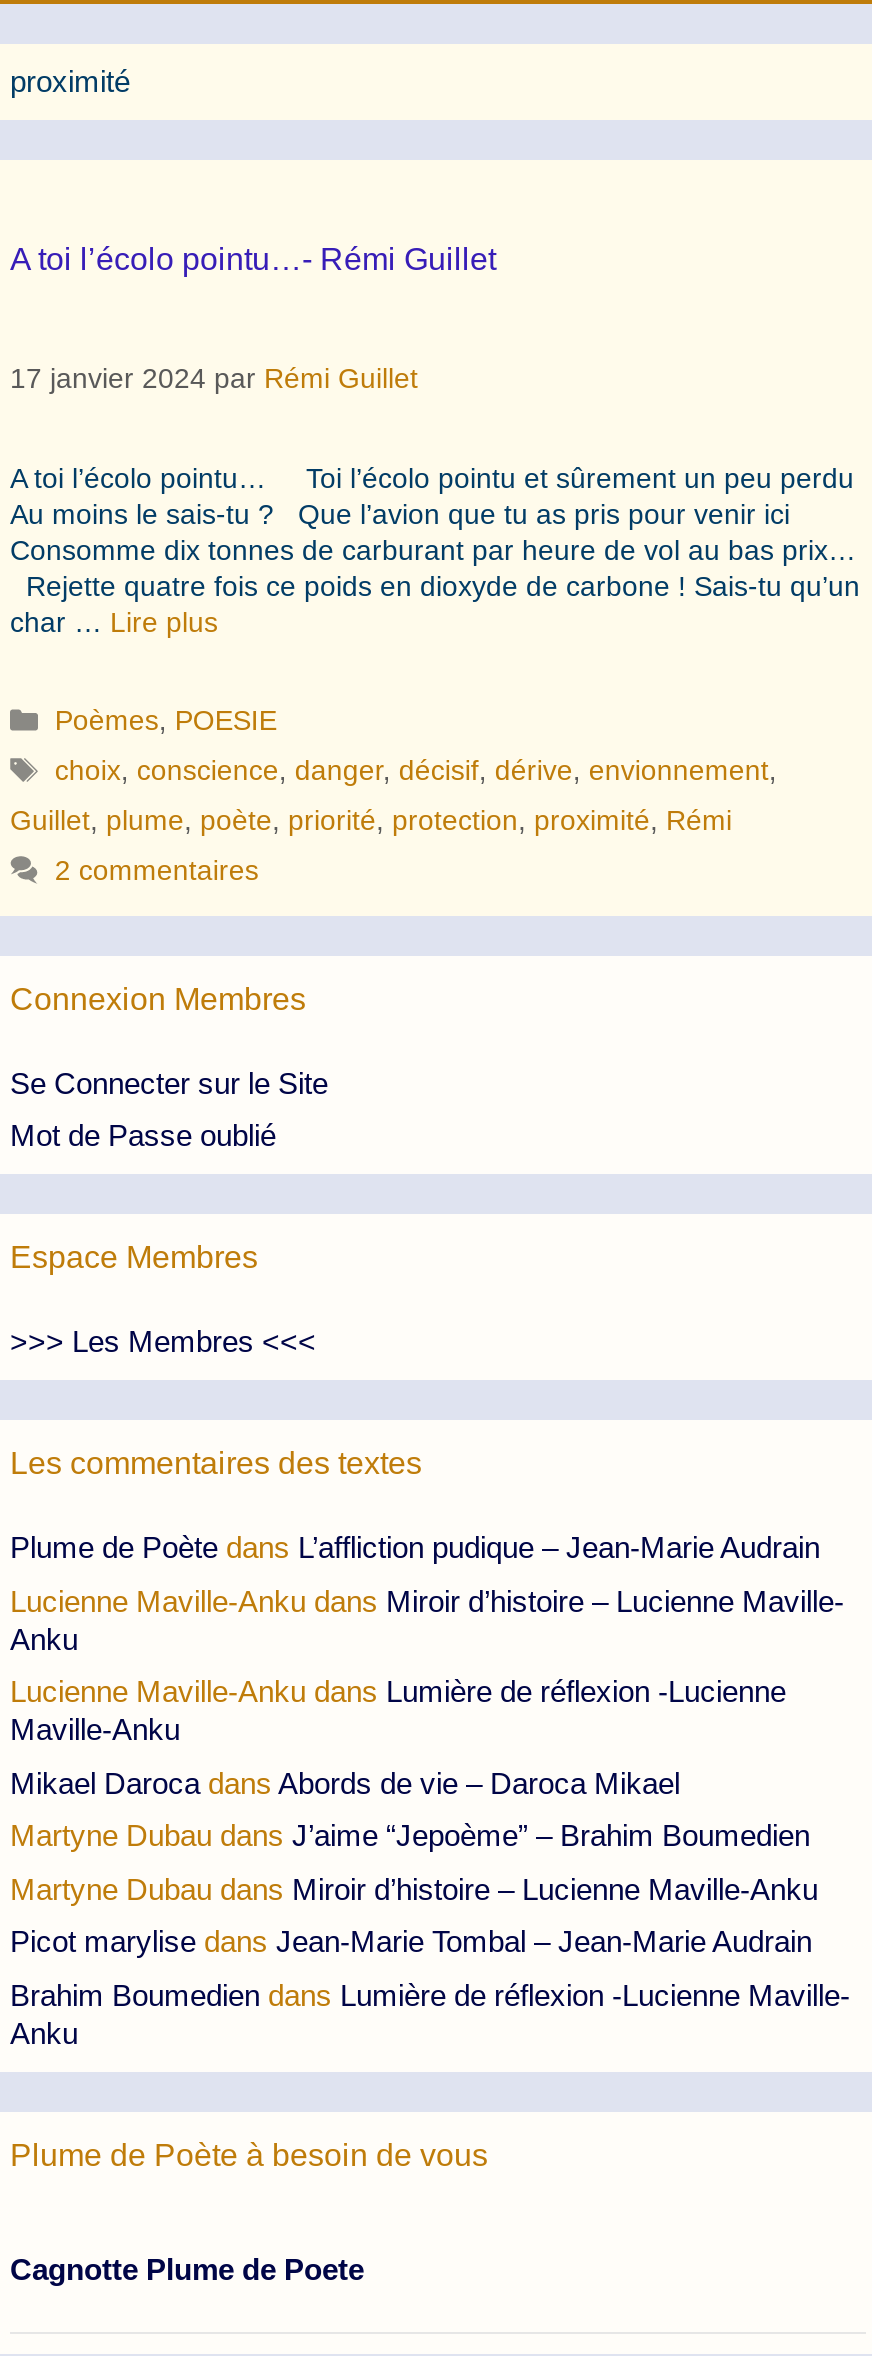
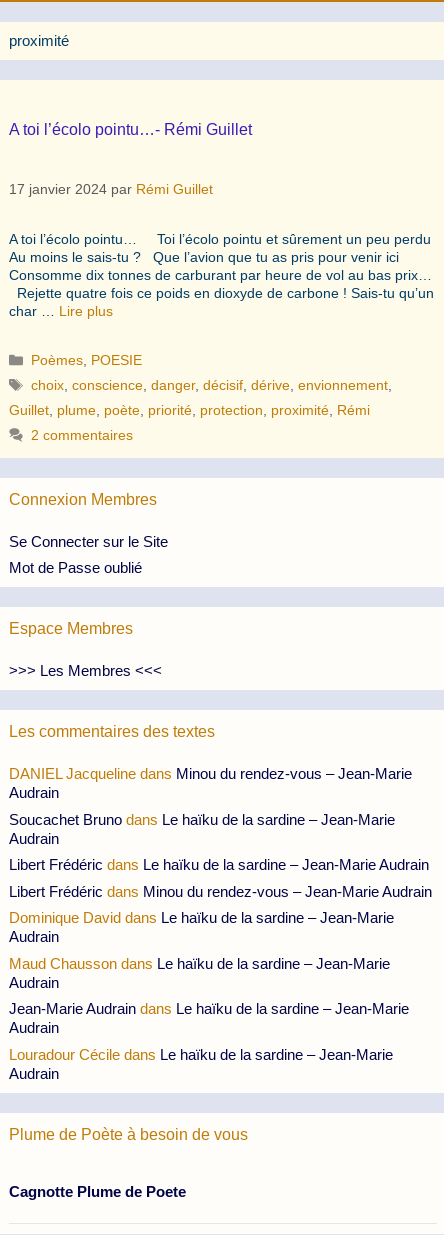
[10,1531,820,1565] Plume de Poète dans L’affliction pudique – Jean-Marie Audrain -> [9,765,412,801] DANIEL Jacqueline dans Minou du rendez-vous – Jean-Marie | Audrain
[10,1584,844,1656] Lucienne Maville-Anku dans Miroir d’histoire – Lucienne Maville- | Anku -> [9,811,395,847] Soucachet Bruno dans Le haïku de la sardine – Jean-Marie | Audrain
[10,1675,786,1747] Lucienne Maville-Anku dans Lumière de réflexion -Lucienne | Maville-Anku -> [9,856,429,873] Libert Frédéric dans Le haïku de la sardine – Jean-Marie Audrain
[10,1766,680,1800] Mikael Daroca dans Abords de vie – Daroca Mikael -> [9,883,432,900] Libert Frédéric dans Minou du rendez-vous – Jean-Marie Audrain
[10,1819,810,1853] Martyne Dubau dans J’aime “Jepoème” – Brahim Boumedien -> [9,909,394,945] Dominique David dans Le haïku de la sardine – Jean-Marie | Audrain
[10,1872,818,1906] Martyne Dubau dans Miroir d’histoire – Lucienne Maville-Anku -> [9,955,390,991] Maud Chausson dans Le haïku de la sardine – Jean-Marie | Audrain
[10,1925,812,1959] Picot marylise dans Jean-Marie Tombal – Jean-Marie Audrain -> [9,1000,409,1036] Jean-Marie Audrain dans Le haïku de la sardine – Jean-Marie | Audrain
[10,1978,850,2050] Brahim Boumedien dans Lumière de réflexion -Lucienne Maville- | Anku -> [9,1046,393,1082] Louradour Cécile dans Le haïku de la sardine – Jean-Marie | Audrain

